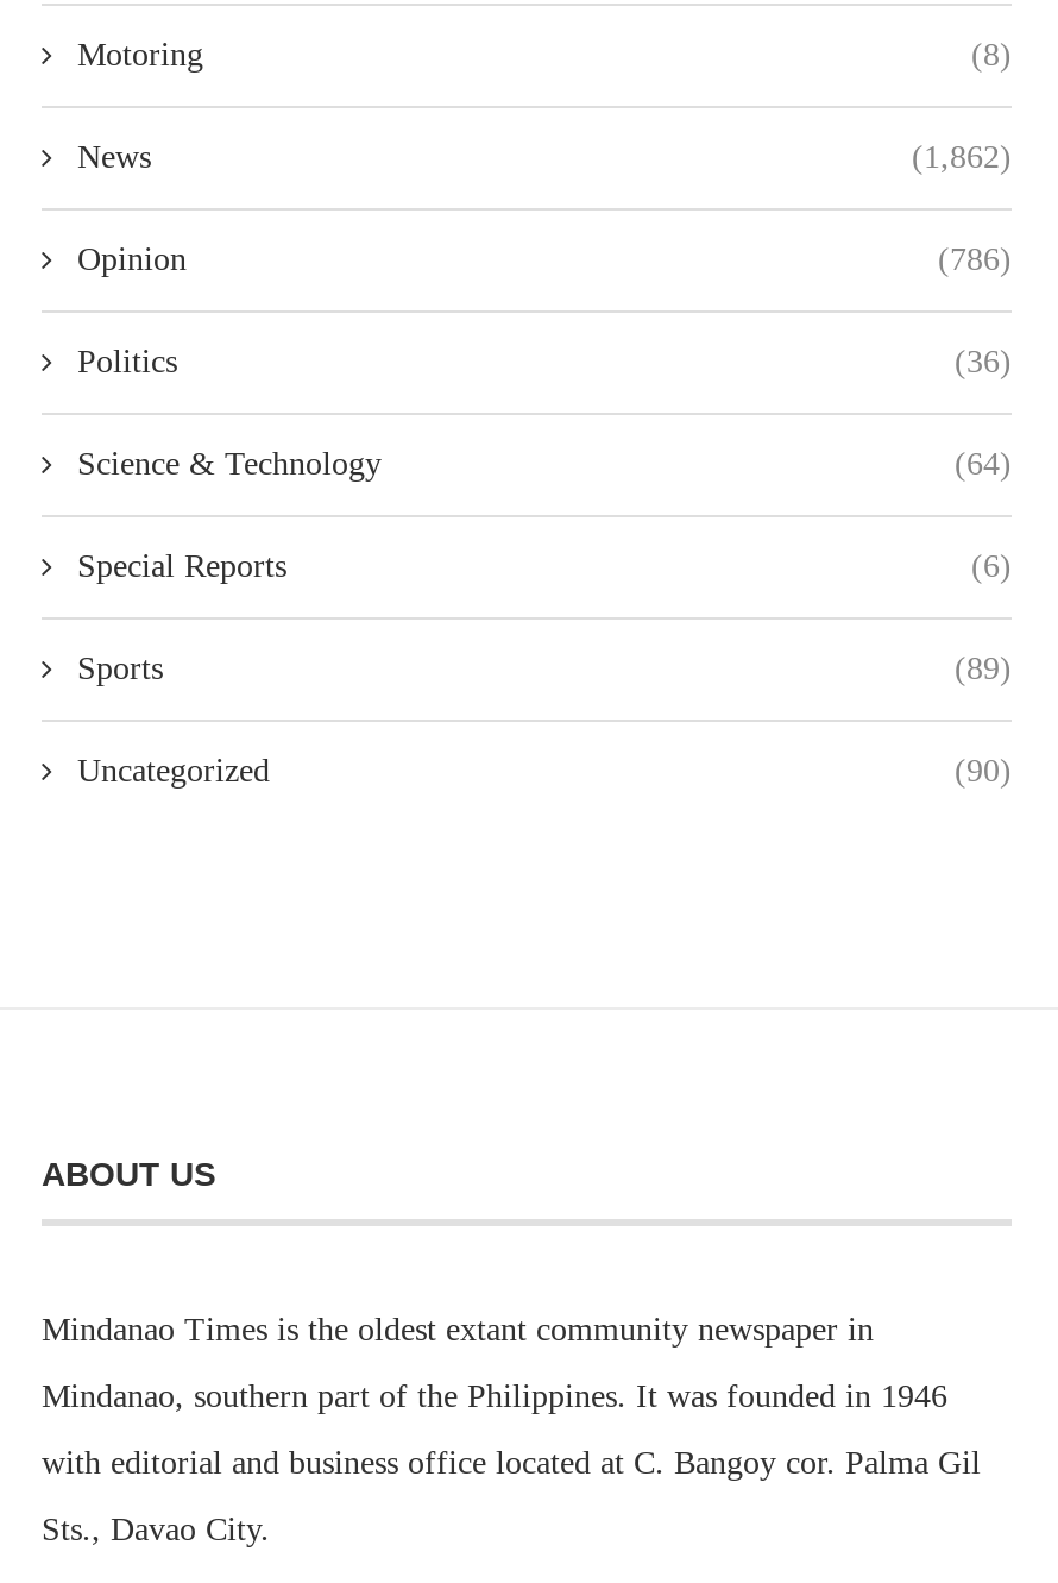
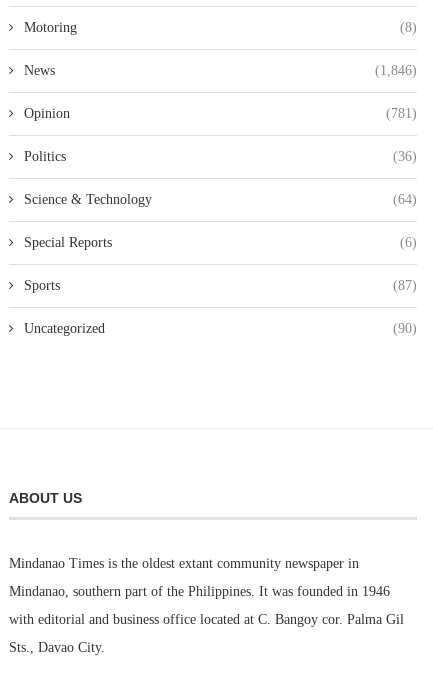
[912,138,1012,174] (1,862) -> [375,62,417,77] (1,846)
[938,240,1012,276] (786) -> [386,105,417,120] (781)
[955,649,1012,685] (89) -> [393,277,417,292] (87)

